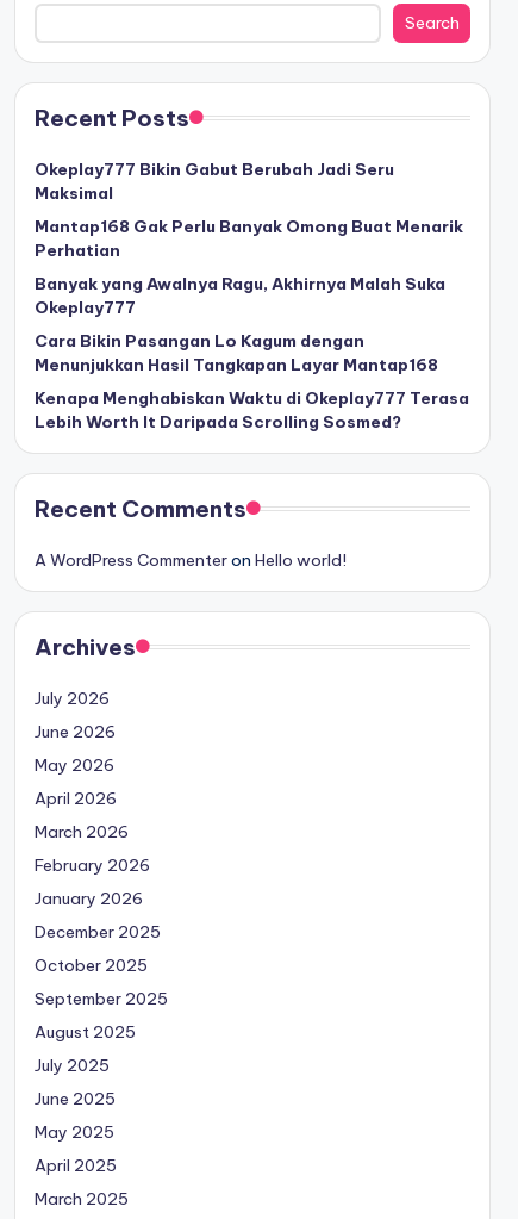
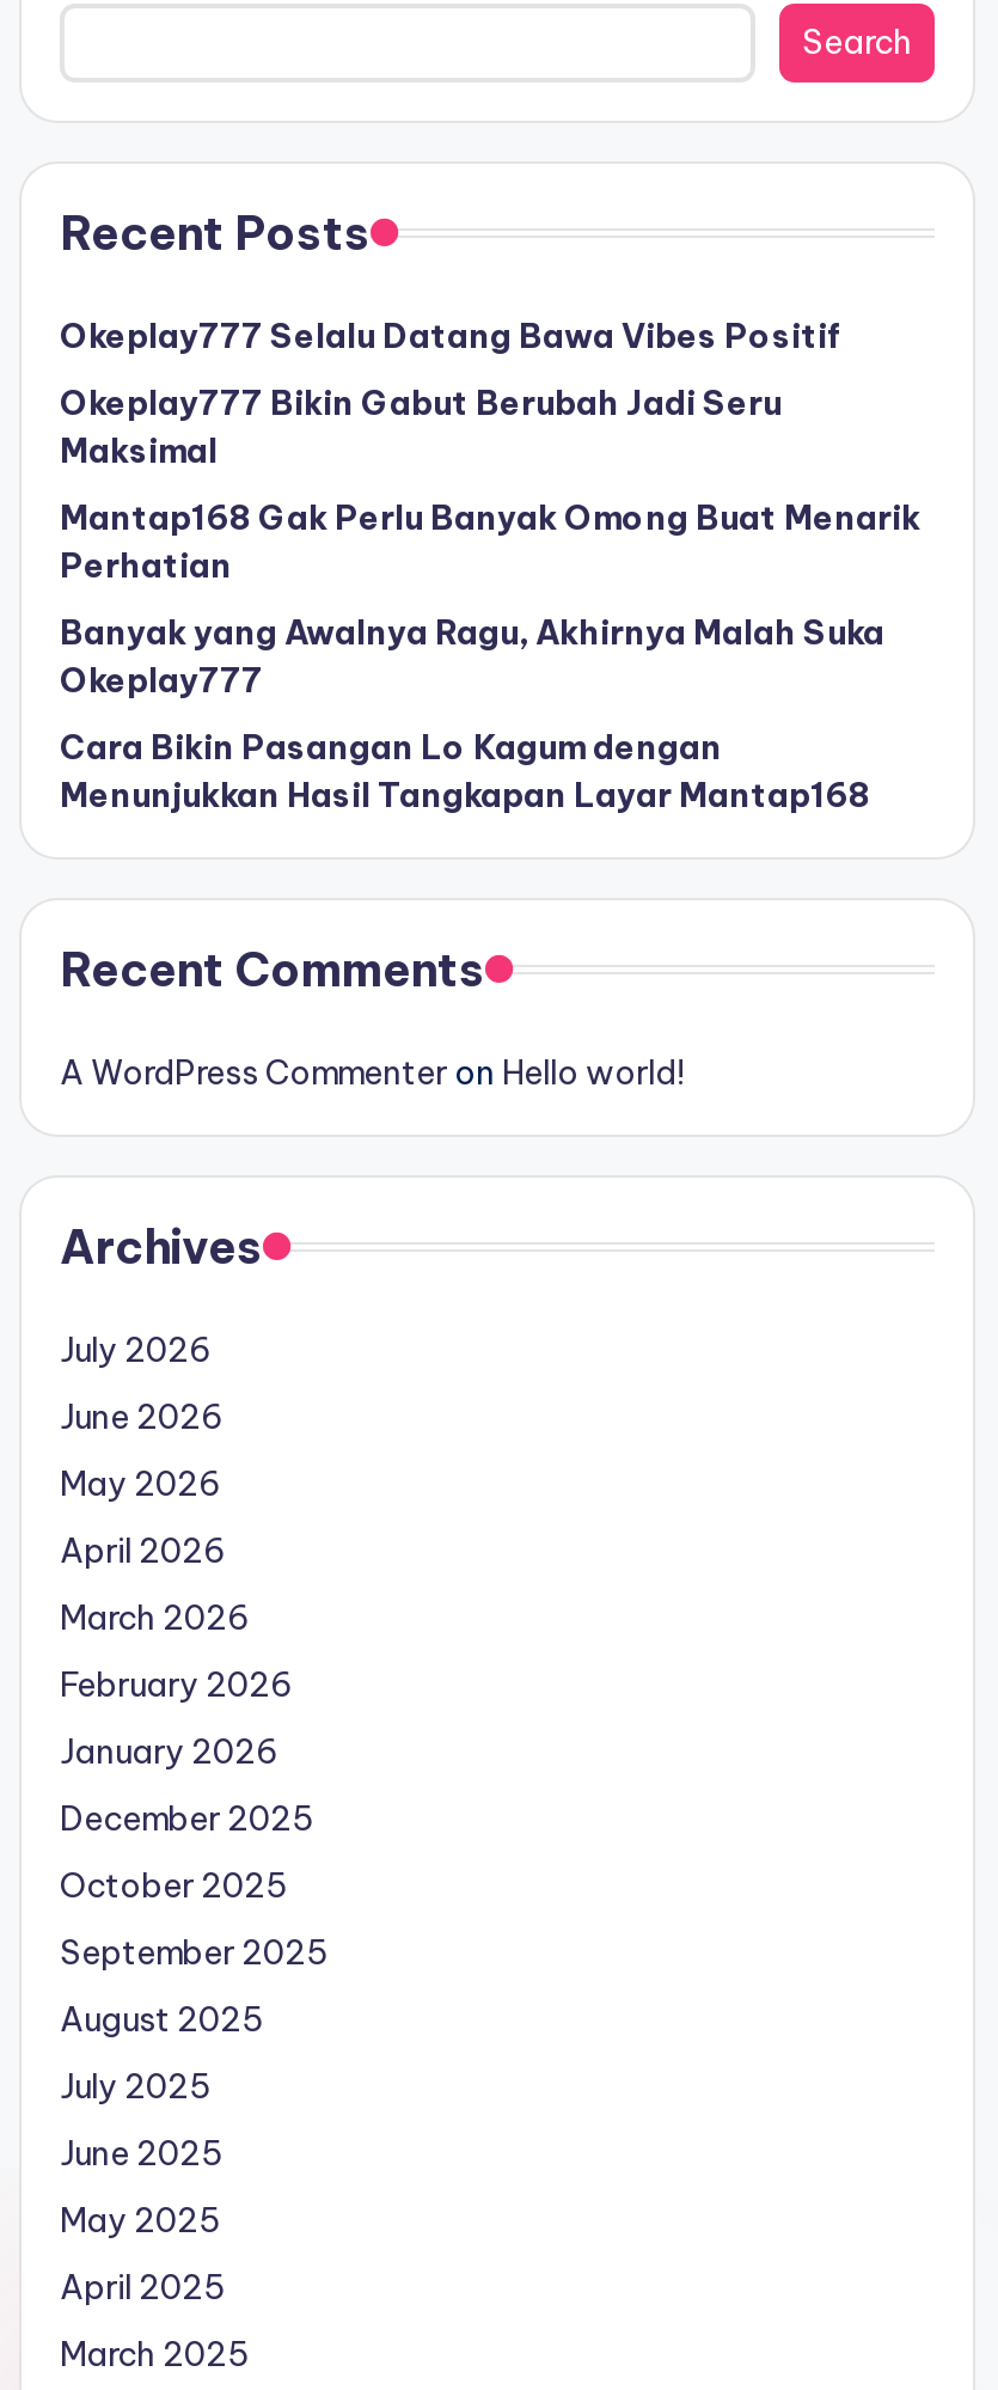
none -> [60,315,844,358] Okeplay777 Selalu Datang Bawa Vibes Positif
moved [35,159,463,376] -> [60,382,920,818]: Okeplay777 Bikin Gabut Berubah Jadi Seru | Maksimal | Mantap168 Gak Perlu Banyak Omong Buat Menarik | Perhatian | Banyak yang Awalnya Ragu, Akhirnya Malah Suka | Okeplay777 | Cara Bikin Pasangan Lo Kagum dengan | Menunjukkan Hasil Tangkapan Layar Mantap168
[35,388,469,433] Kenapa Menghabiskan Waktu di Okeplay777 Terasa | Lebih Worth It Daripada Scrolling Sosmed? -> none

